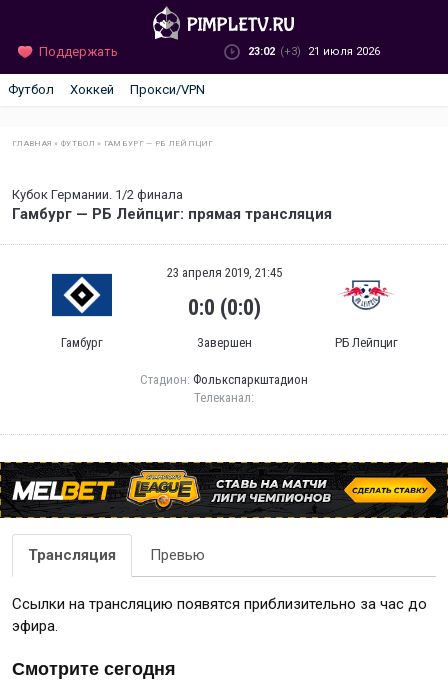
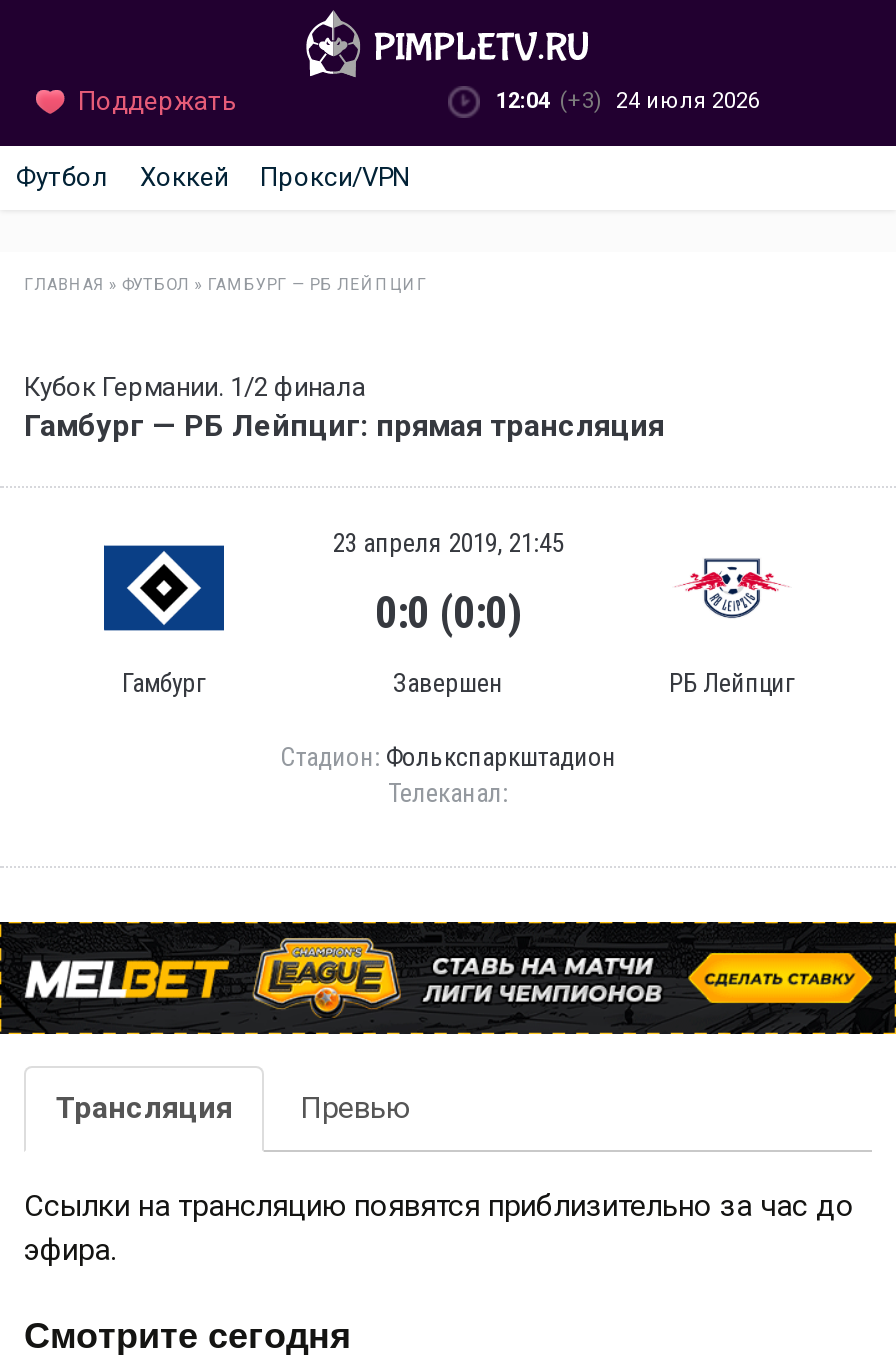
[248,45,380,58] 23:02 (+3) 21 июля 2026 -> [496,88,760,114] 12:04 (+3) 24 июля 2026

